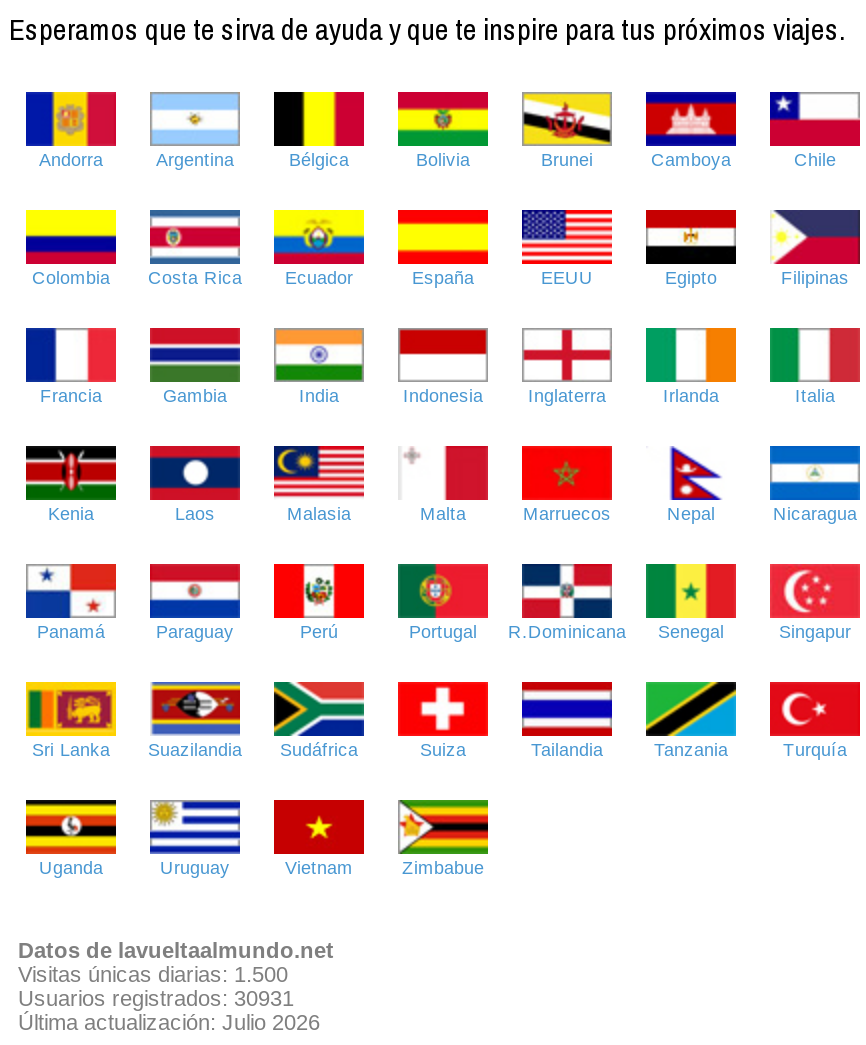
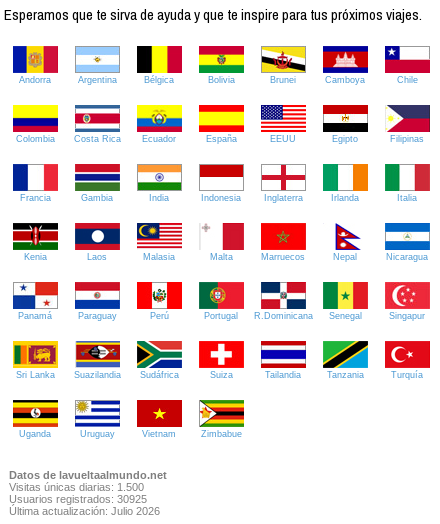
[18,986,294,1010] Usuarios registrados: 30931 -> [9,493,147,505] Usuarios registrados: 30925

